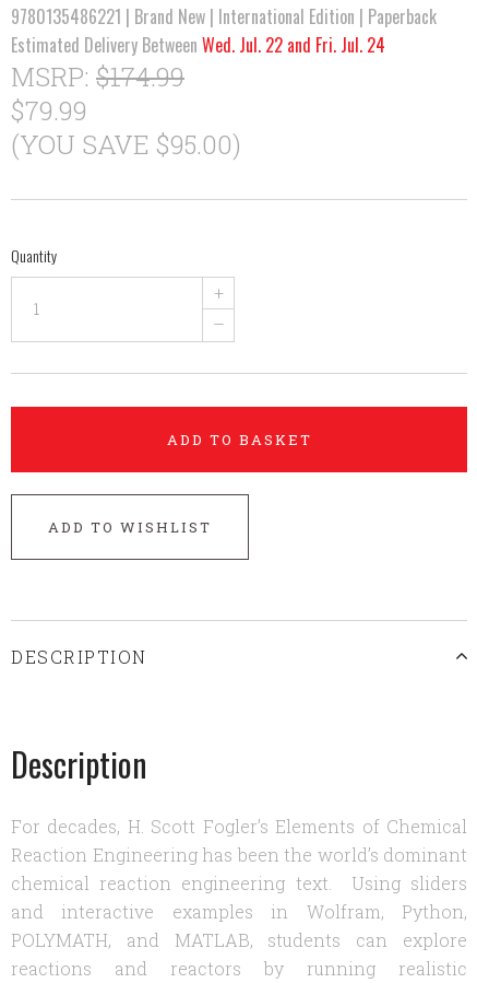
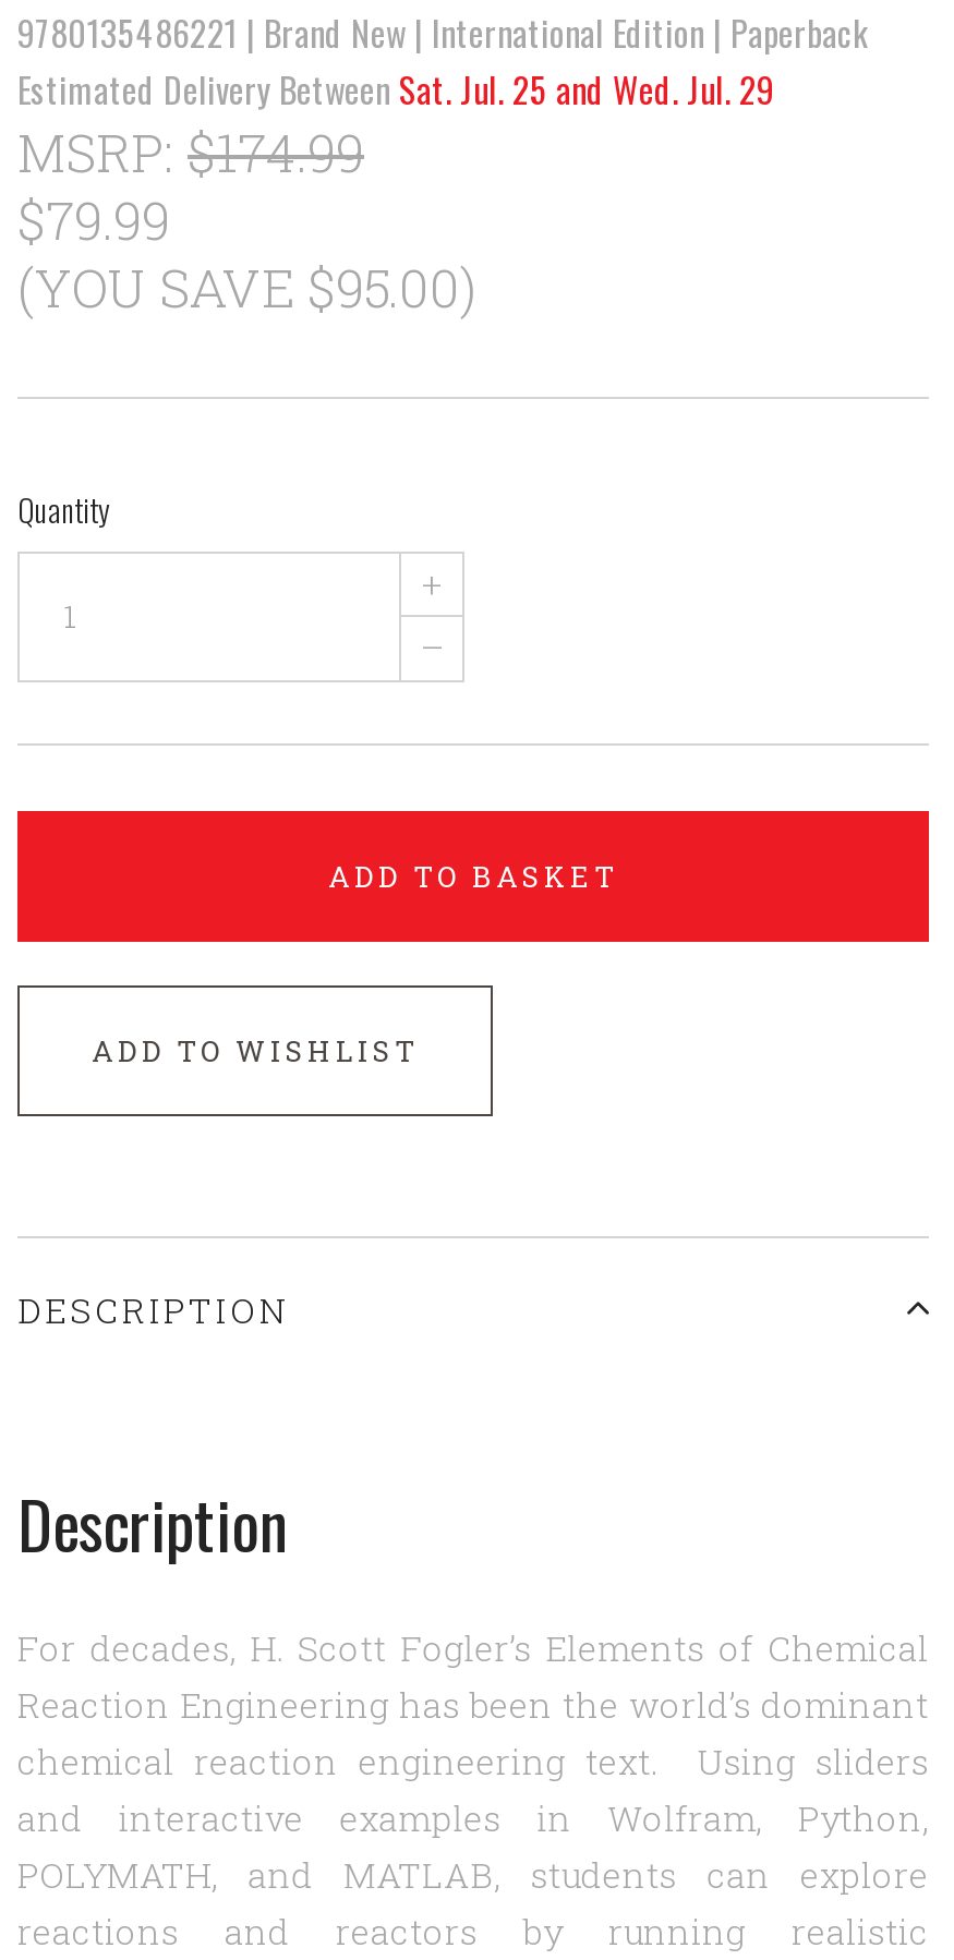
[11,31,385,58] Estimated Delivery Between Wed. Jul. 22 and Fri. Jul. 24 -> [17,63,774,115] Estimated Delivery Between Sat. Jul. 25 and Wed. Jul. 29

